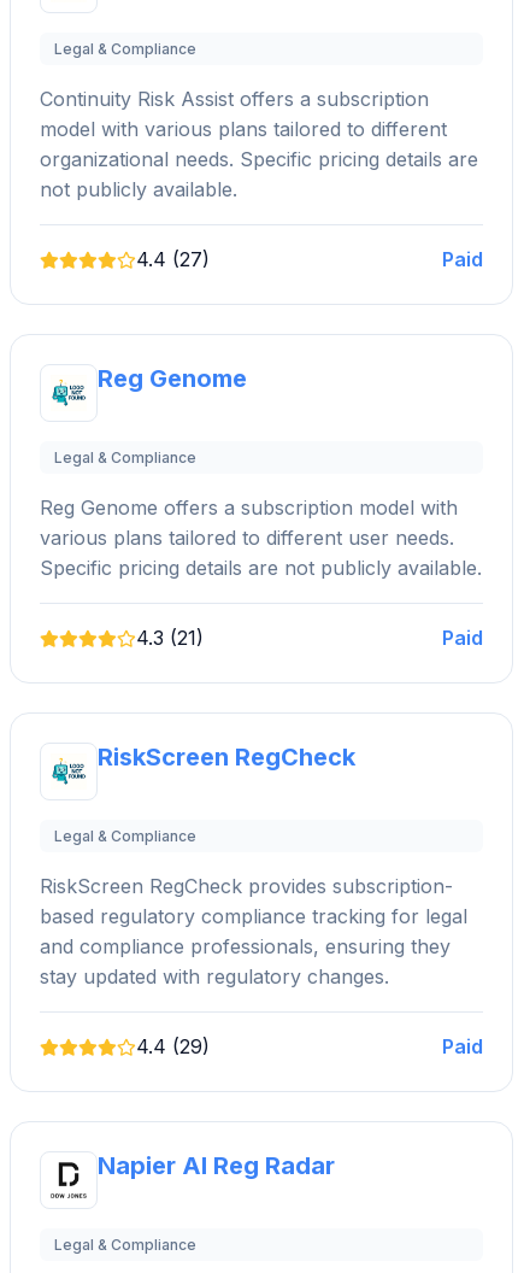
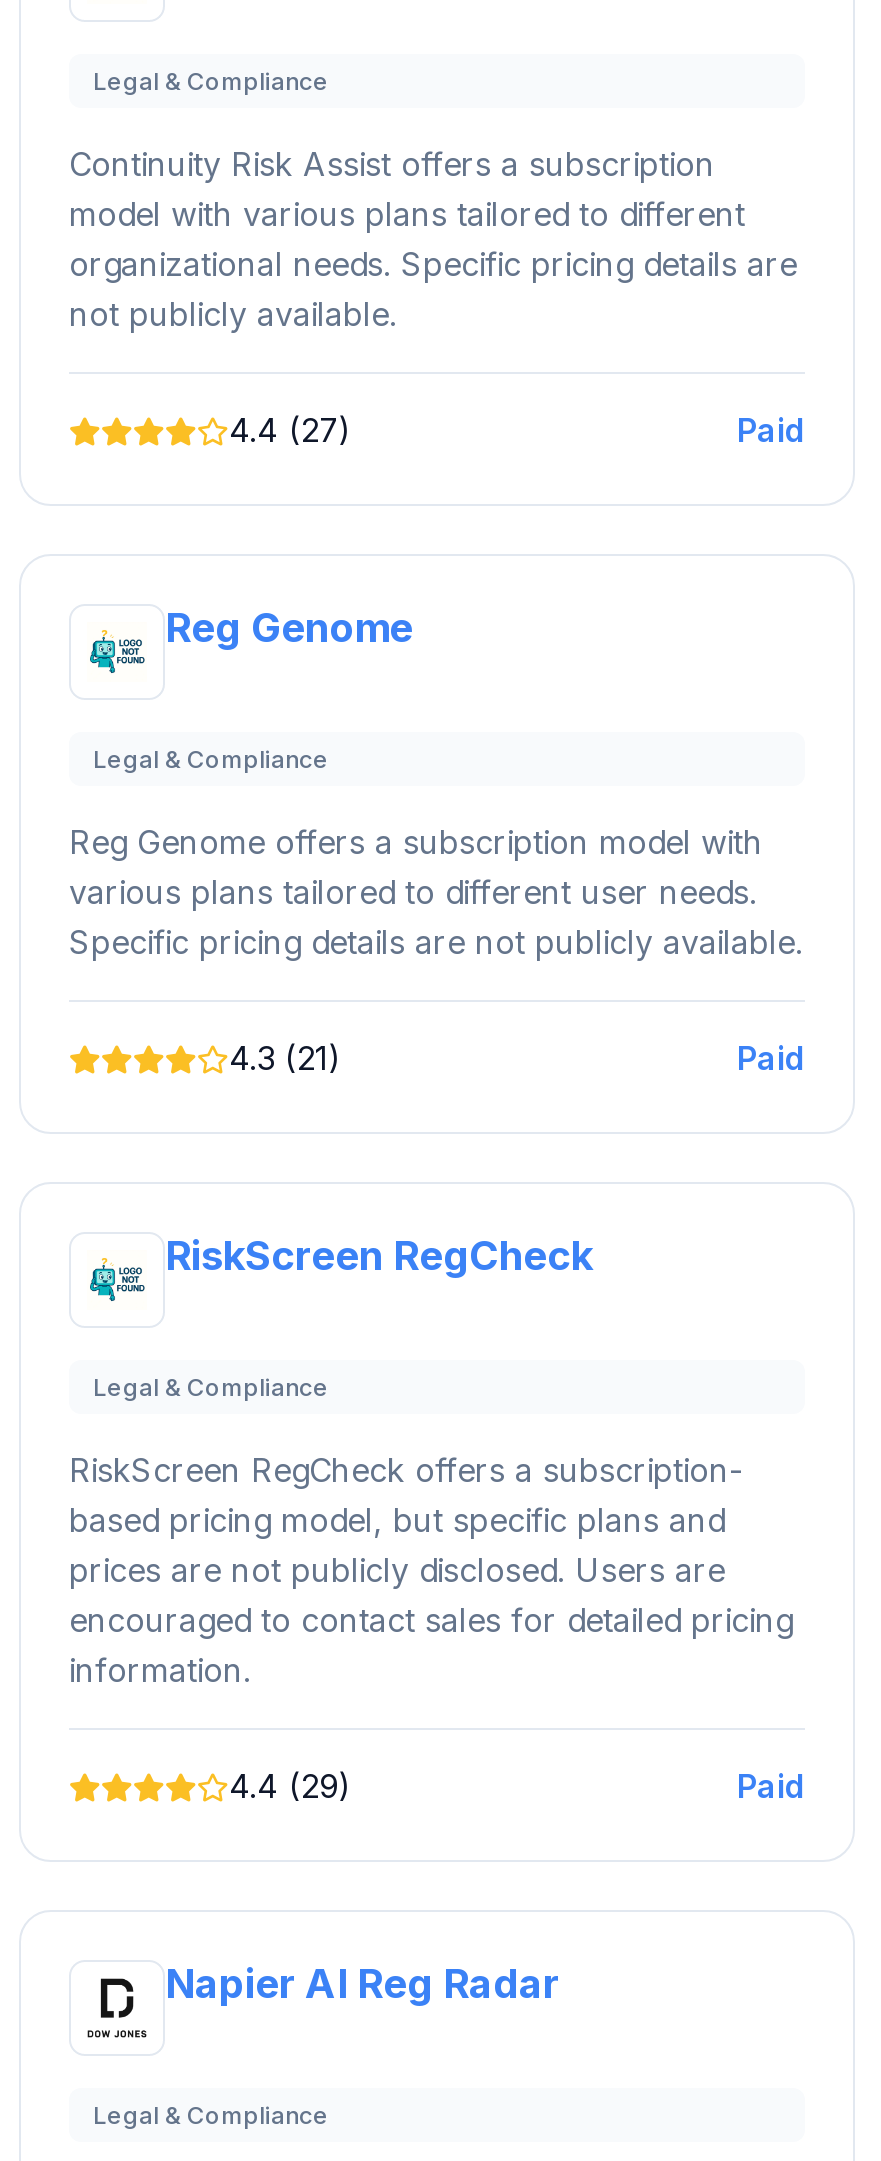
[40,874,467,989] RiskScreen RegCheck provides subscription- | based regulatory compliance tracking for legal | and compliance professionals, ensuring they | stay updated with regulatory changes. -> [69,1450,793,1690] RiskScreen RegCheck offers a subscription- | based pricing model, but specific plans and | prices are not publicly disclosed. Users are | encouraged to contact sales for detailed pricing | information.

